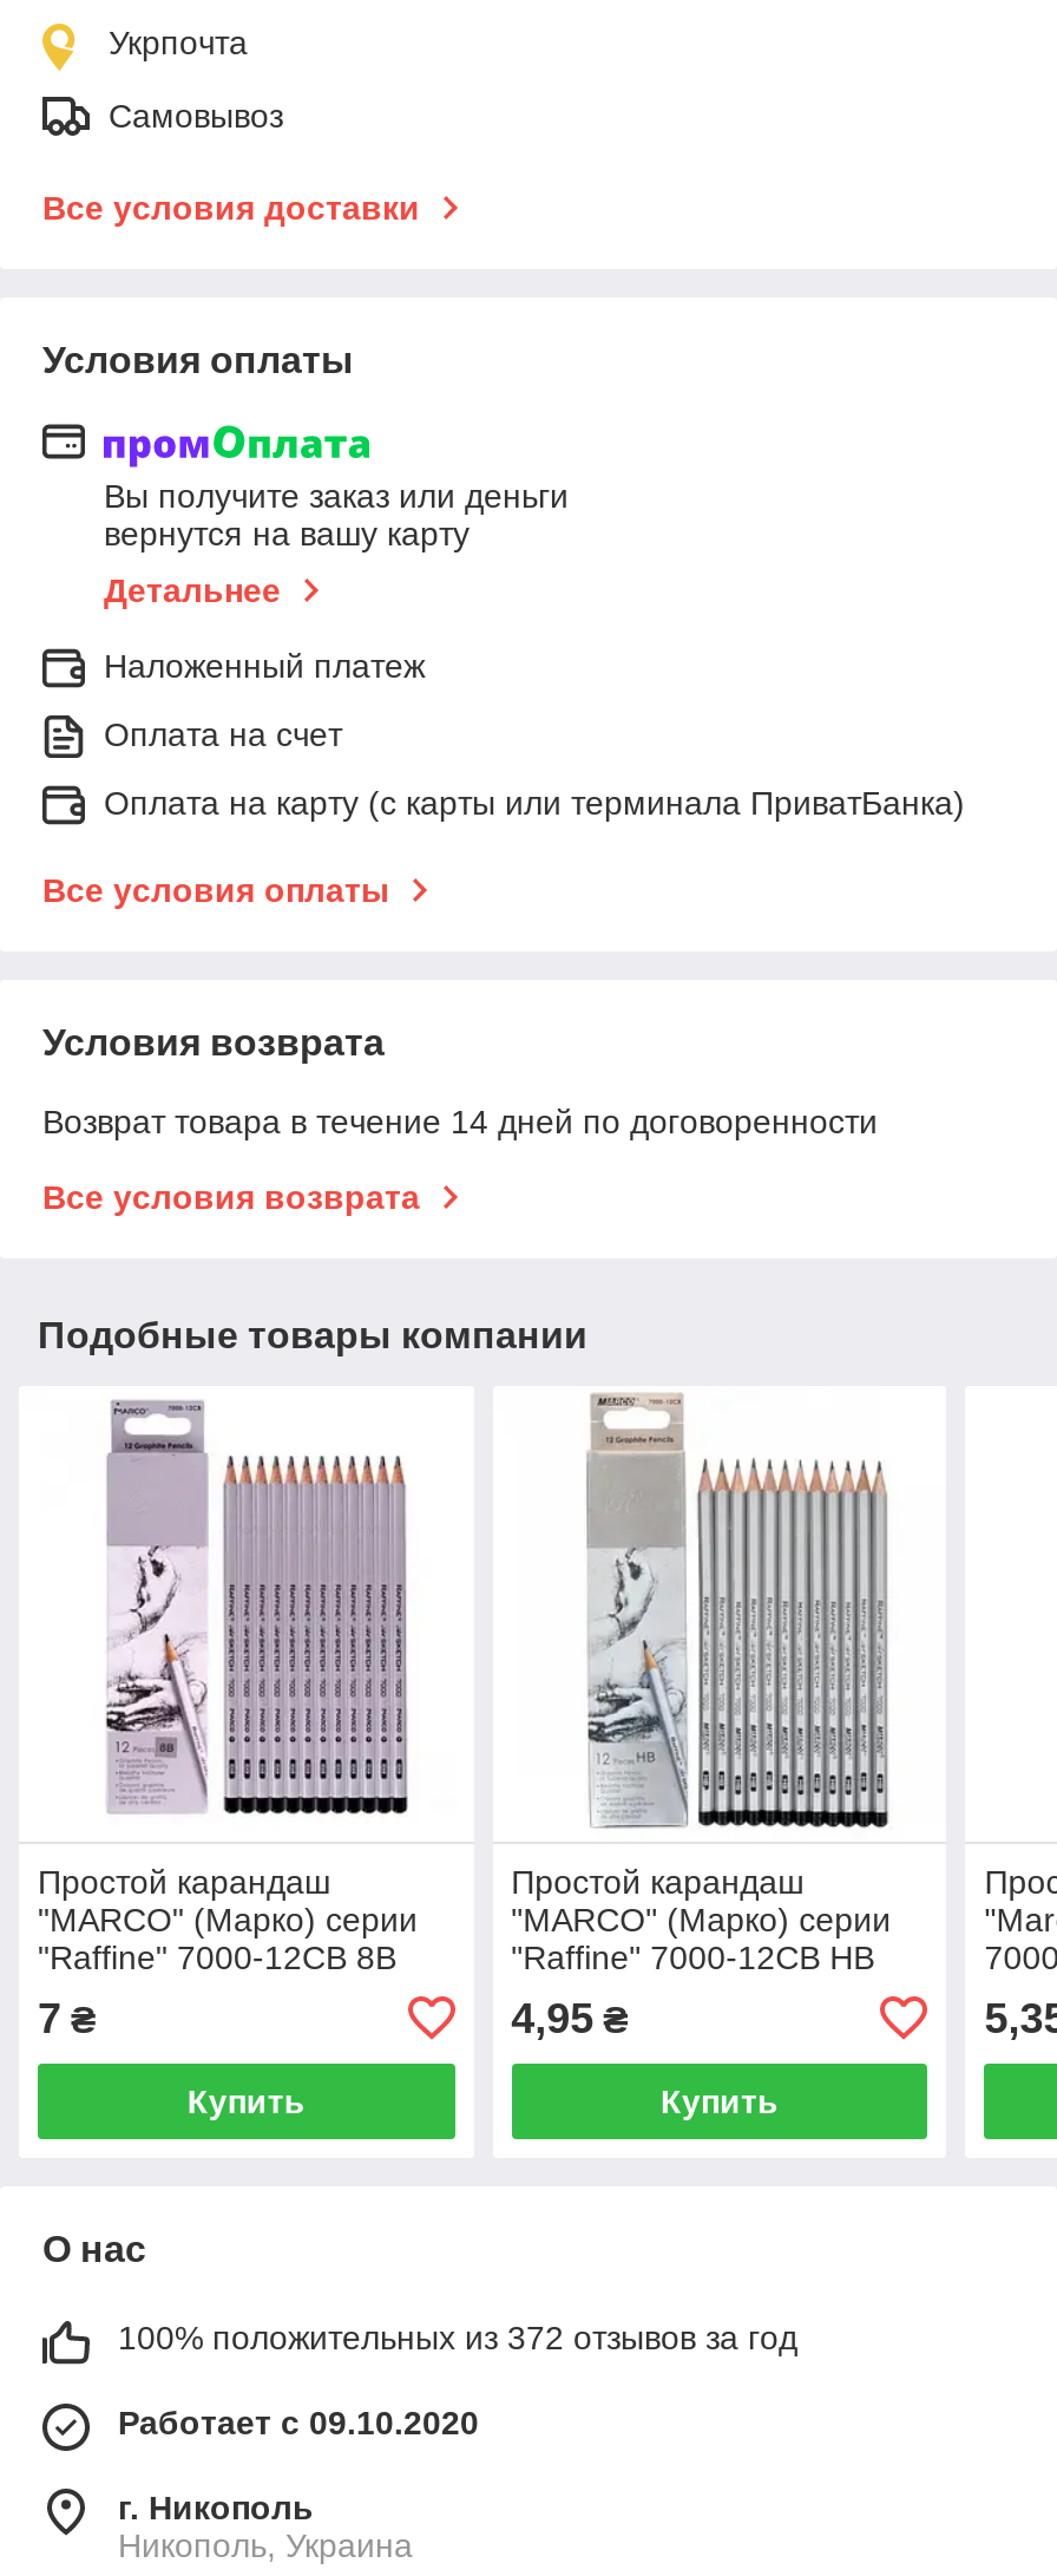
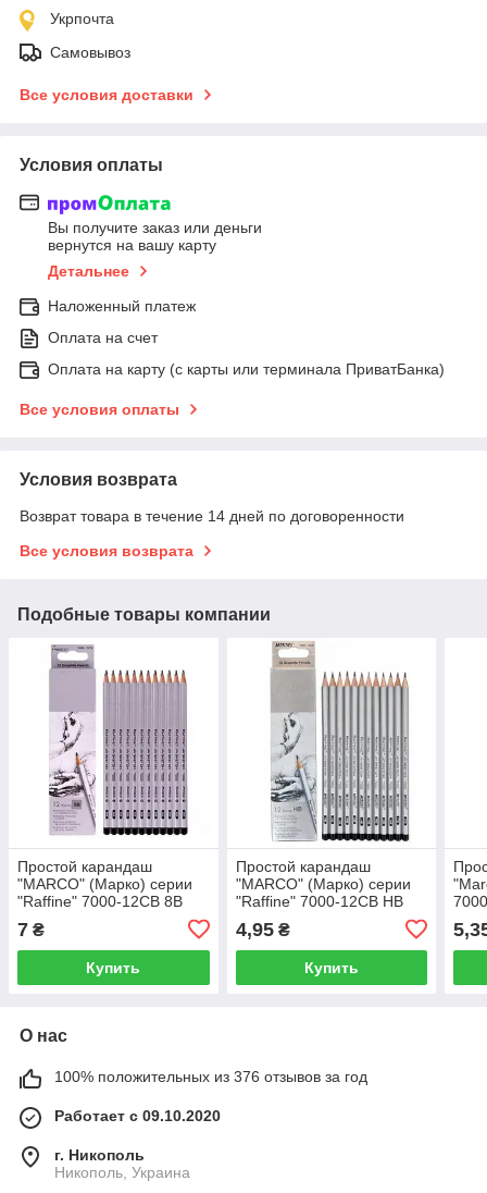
[118,2318,797,2356] 100% положительных из 372 отзывов за год -> [54,1068,367,1085] 100% положительных из 376 отзывов за год

